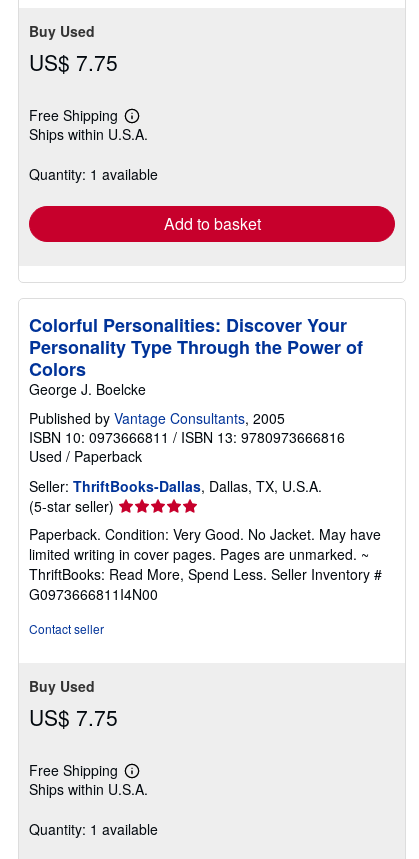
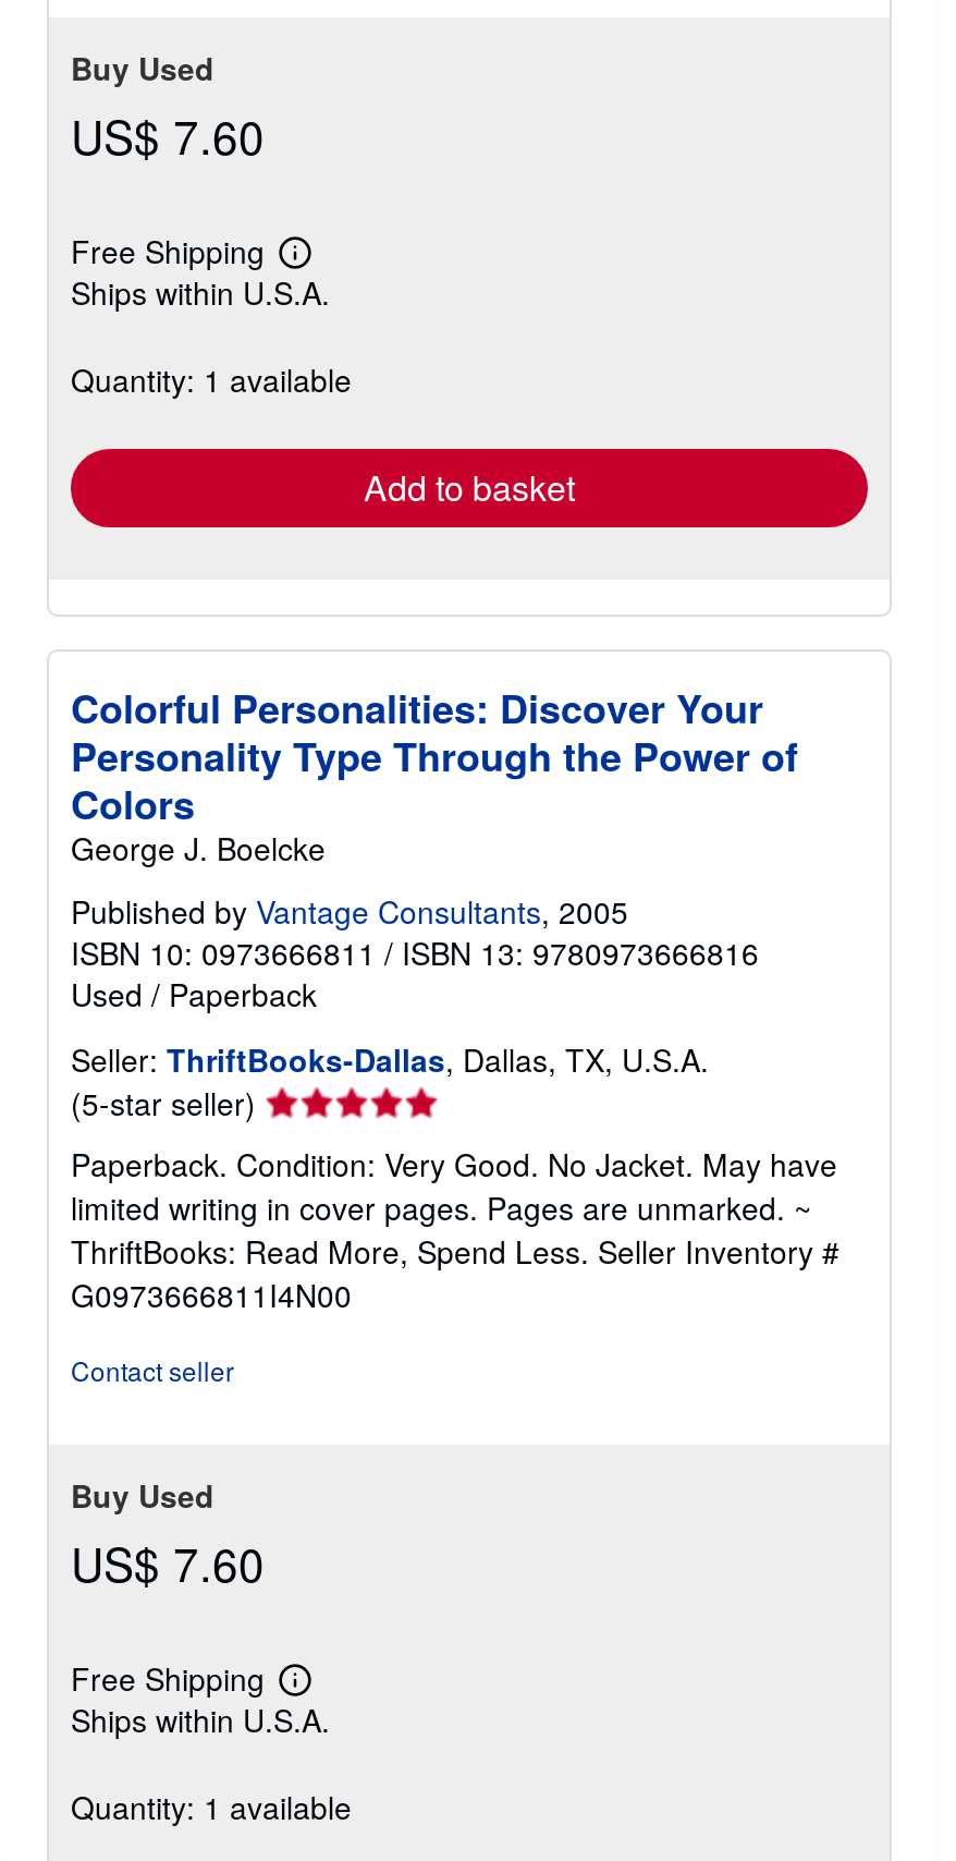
[29,47,118,77] US$ 7.75 -> [71,102,265,167] US$ 7.60
[29,702,118,732] US$ 7.75 -> [71,1529,265,1595] US$ 7.60

